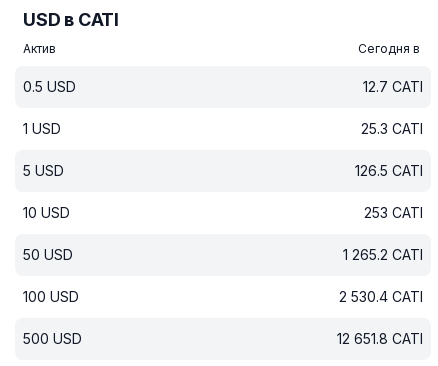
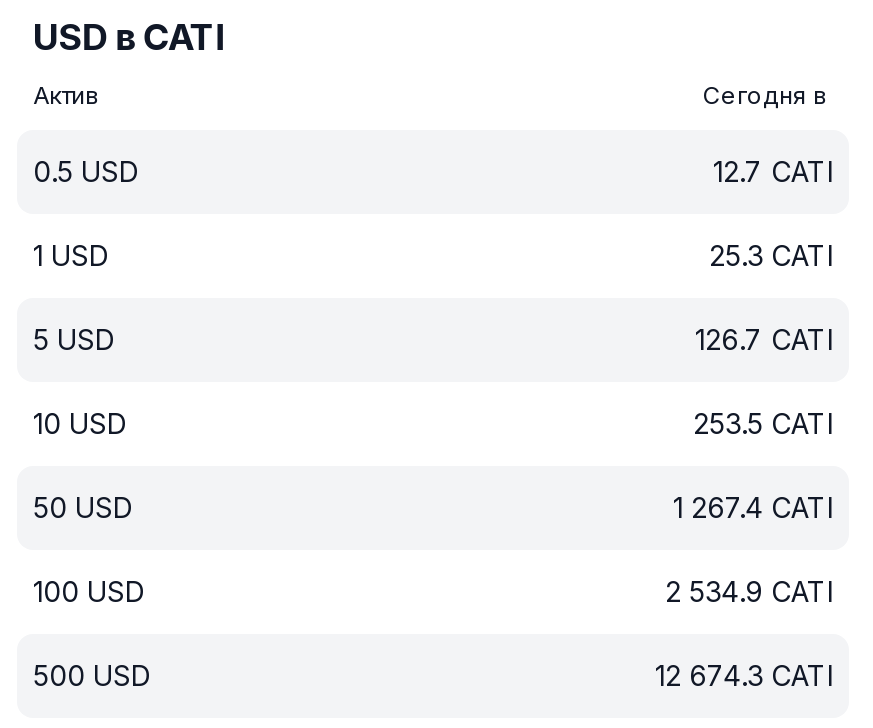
[355,162,423,179] 126.5 CATI -> [695,322,833,356] 126.7 CATI
[364,204,423,221] 253 CATI -> [693,406,833,440] 253.5 CATI
[343,246,423,263] 1 265.2 CATI -> [673,490,833,524] 1 267.4 CATI
[339,288,423,305] 2 530.4 CATI -> [665,574,833,608] 2 534.9 CATI
[337,330,423,347] 12 651.8 CATI -> [655,658,833,692] 12 674.3 CATI

